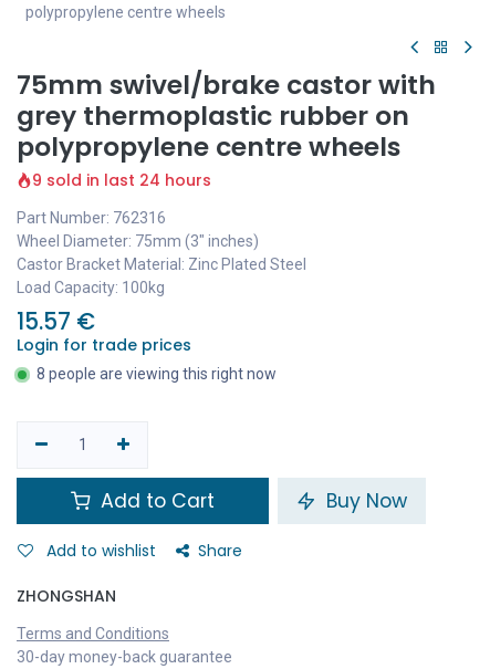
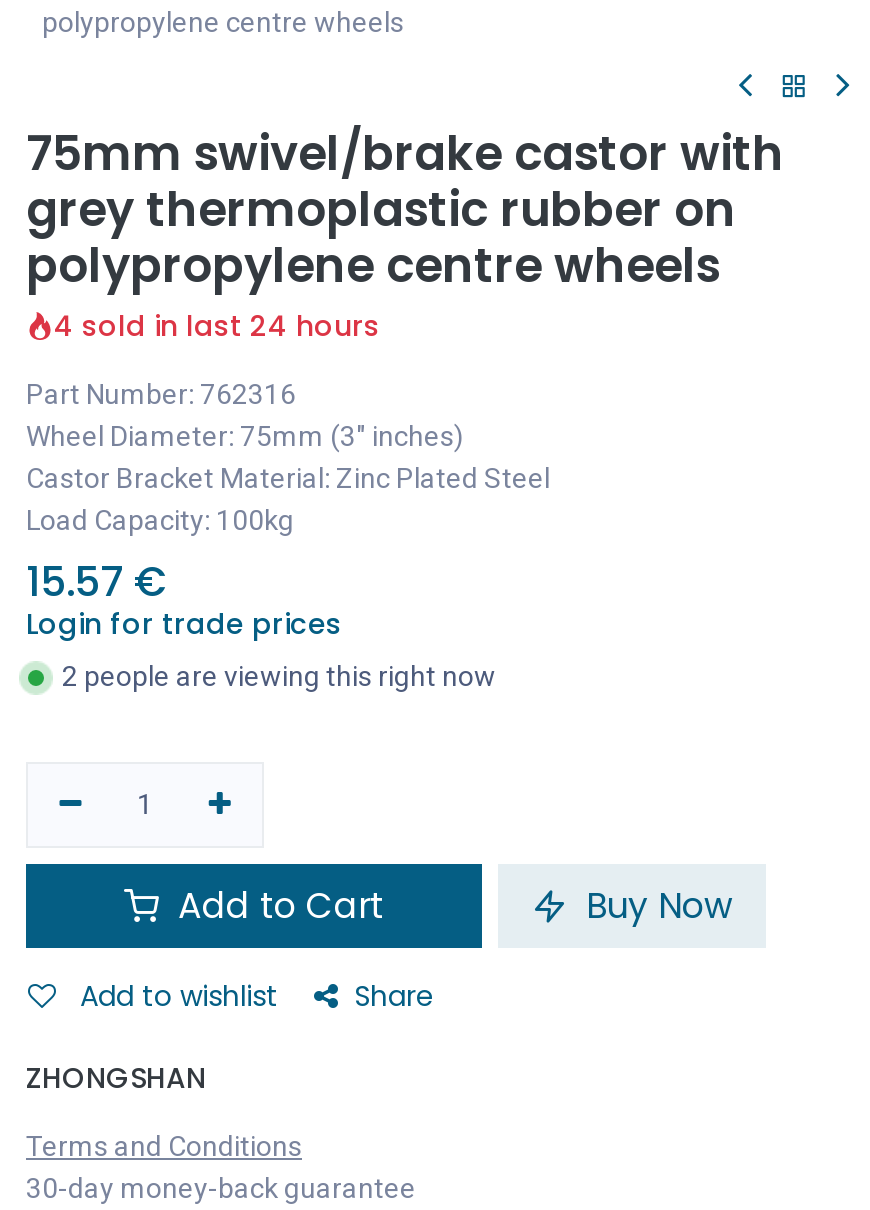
[32,169,211,191] 9 sold in last 24 hours -> [54,306,380,346] 4 sold in last 24 hours
[37,365,277,383] 8 people are viewing this right now -> [62,660,496,692] 2 people are viewing this right now

